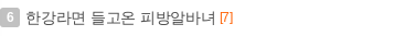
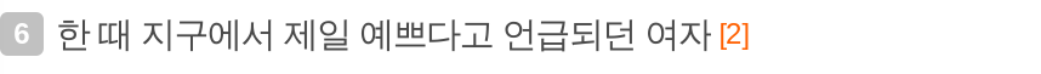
[25,9,233,26] 한강라면 들고온 피방알바녀 [7] -> [56,13,749,52] 한 때 지구에서 제일 예쁘다고 언급되던 여자 [2]

